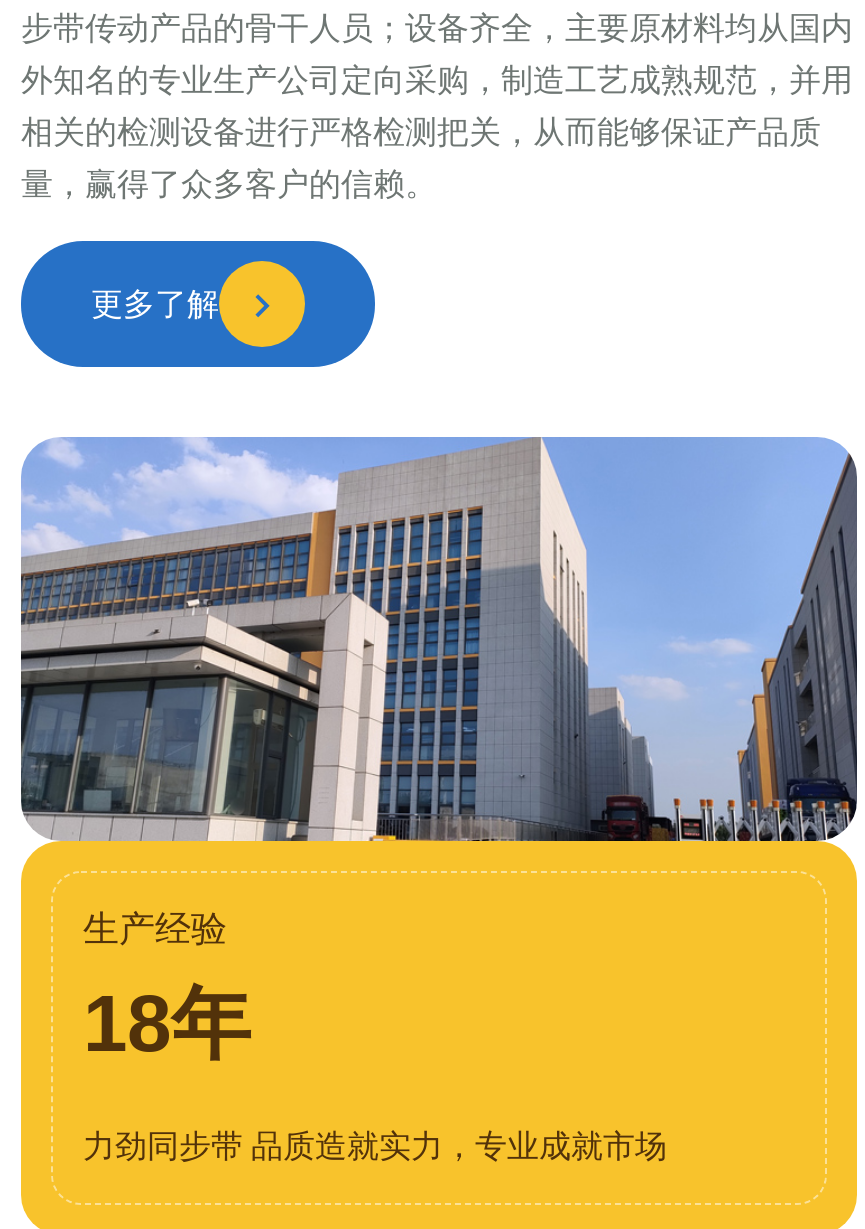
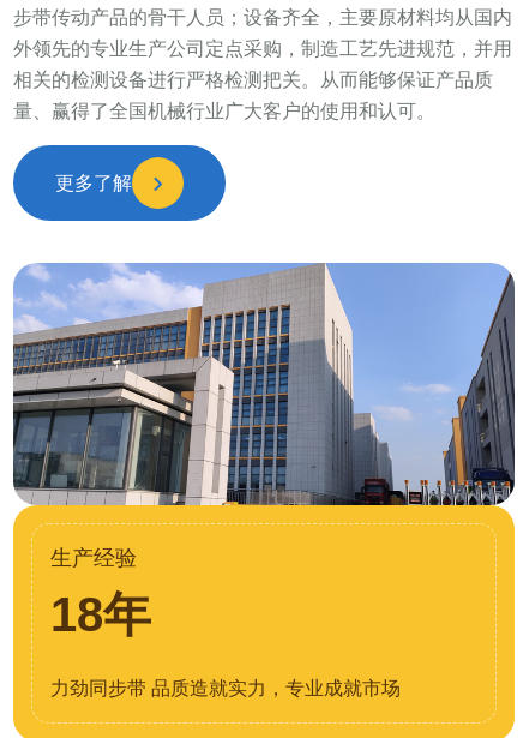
[21,63,853,97] 外知名的专业生产公司定向采购，制造工艺成熟规范，并用 -> [13,38,512,59] 外领先的专业生产公司定点采购，制造工艺先进规范，并用
[21,115,821,149] 相关的检测设备进行严格检测把关，从而能够保证产品质 -> [13,70,493,90] 相关的检测设备进行严格检测把关。从而能够保证产品质
[21,167,437,201] 量，赢得了众多客户的信赖。 -> [13,101,435,121] 量、赢得了全国机械行业广大客户的使用和认可。

